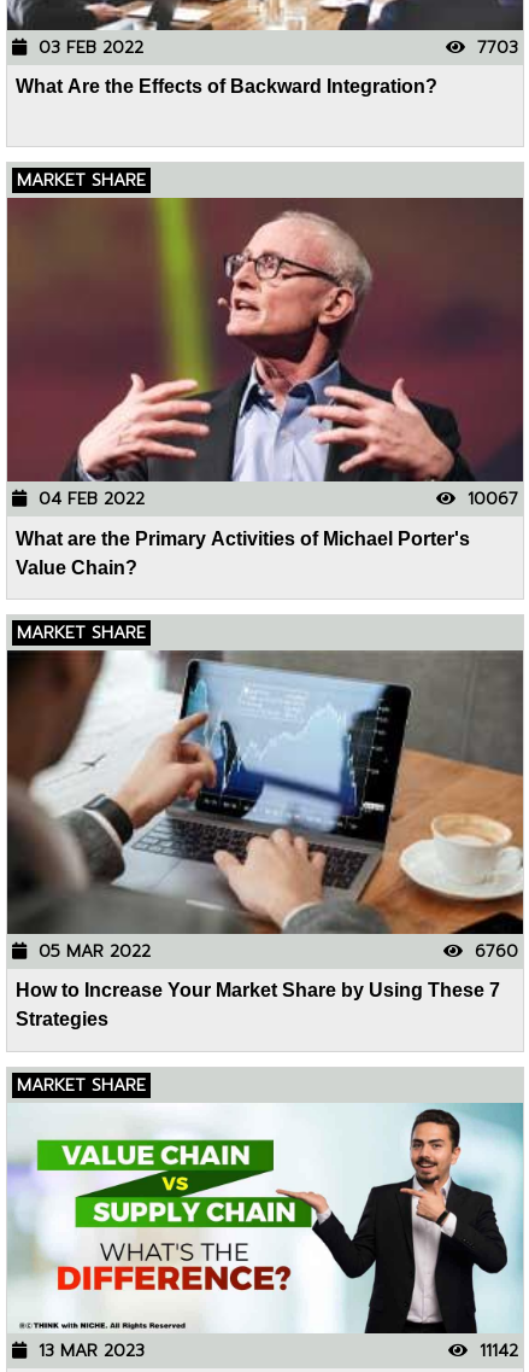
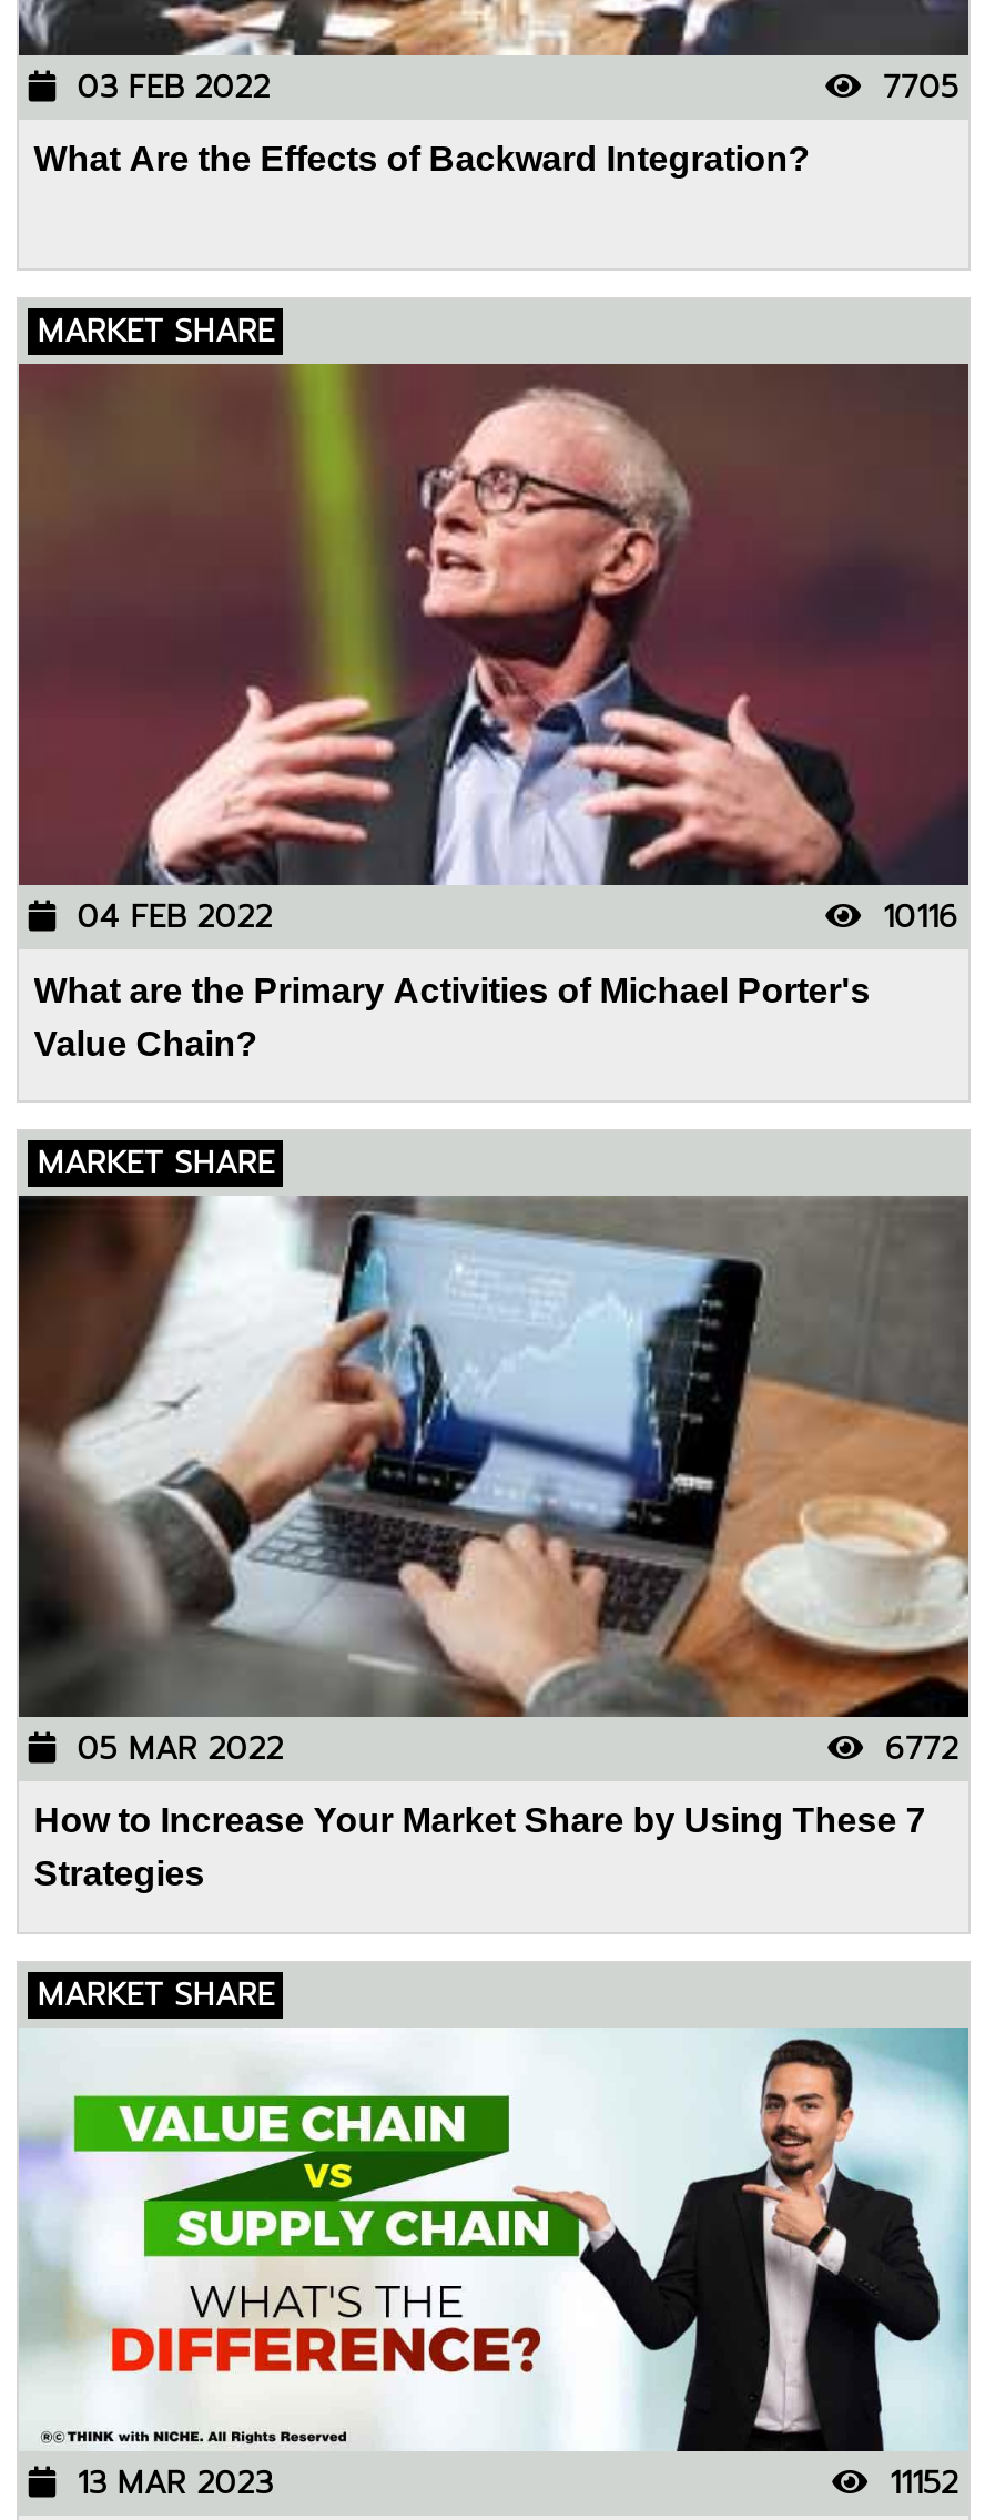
[465,34,518,60] 7703 -> [861,63,959,110] 7705
[455,487,518,512] 10067 -> [861,895,959,941] 10116
[462,939,518,964] 6760 -> [863,1726,959,1772] 6772
[467,1338,518,1363] 11142 -> [868,2459,959,2506] 11152

